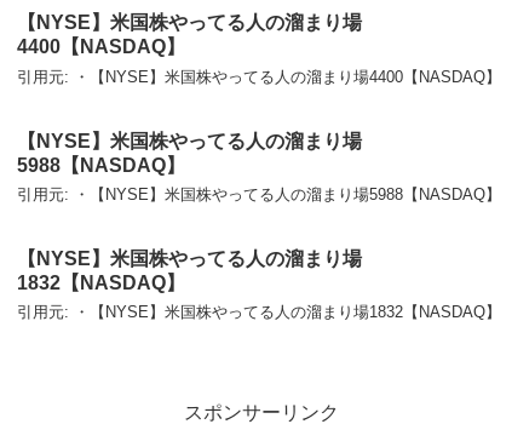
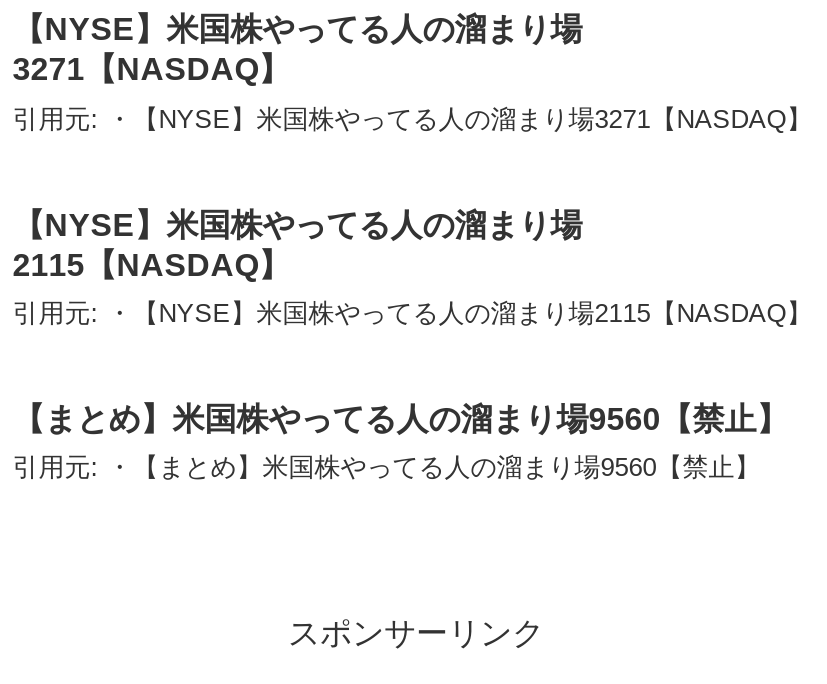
[17,37,185,57] 4400【NASDAQ】 -> [12,52,290,86] 3271【NASDAQ】
[17,67,501,86] 引用元: ・【NYSE】米国株やってる人の溜まり場4400【NASDAQ】 -> [12,103,812,133] 引用元: ・【NYSE】米国株やってる人の溜まり場3271【NASDAQ】
[17,154,185,175] 5988【NASDAQ】 -> [12,247,290,281] 2115【NASDAQ】
[17,185,501,203] 引用元: ・【NYSE】米国株やってる人の溜まり場5988【NASDAQ】 -> [12,298,812,328] 引用元: ・【NYSE】米国株やってる人の溜まり場2115【NASDAQ】
[17,248,362,293] 【NYSE】米国株やってる人の溜まり場 | 1832【NASDAQ】 -> [12,402,788,436] 【まとめ】米国株やってる人の溜まり場9560【禁止】
[17,303,501,321] 引用元: ・【NYSE】米国株やってる人の溜まり場1832【NASDAQ】 -> [12,452,760,482] 引用元: ・【まとめ】米国株やってる人の溜まり場9560【禁止】

